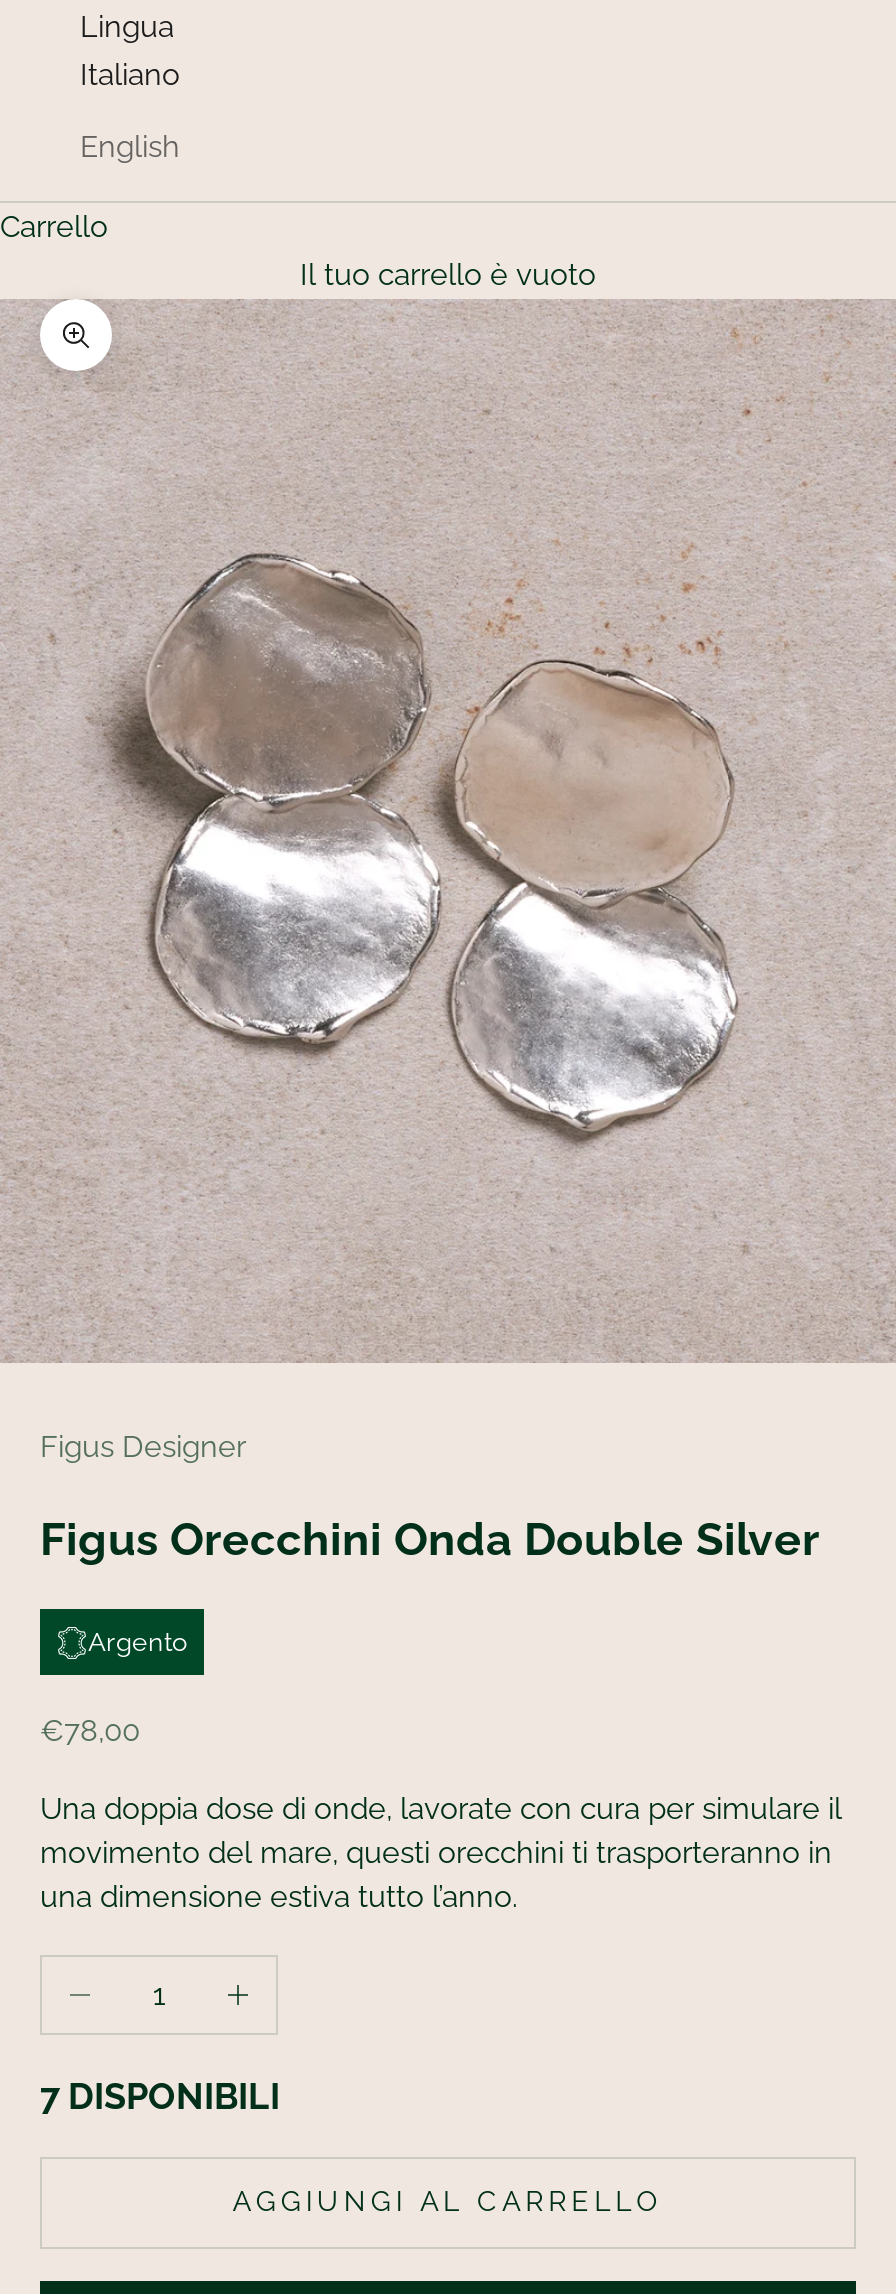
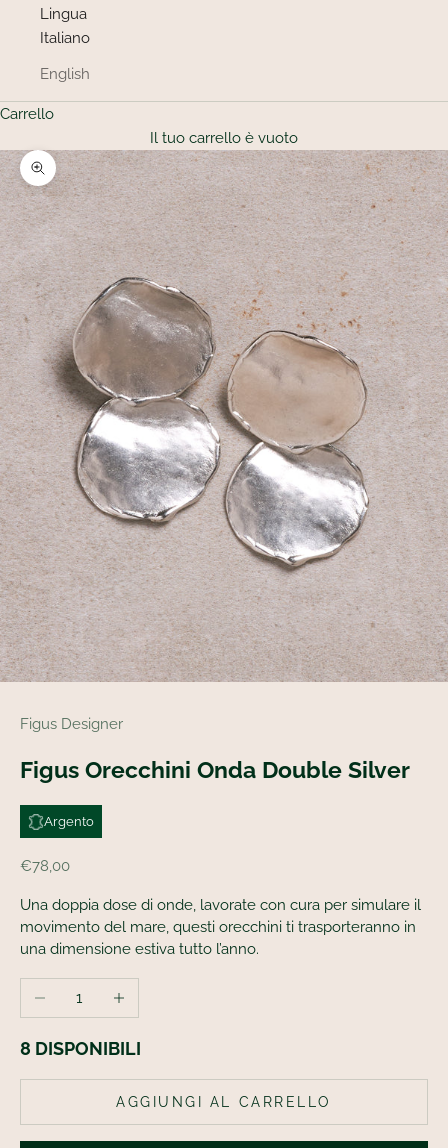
[40,2075,280,2117] 7 DISPONIBILI -> [20,1038,141,1059] 8 DISPONIBILI

